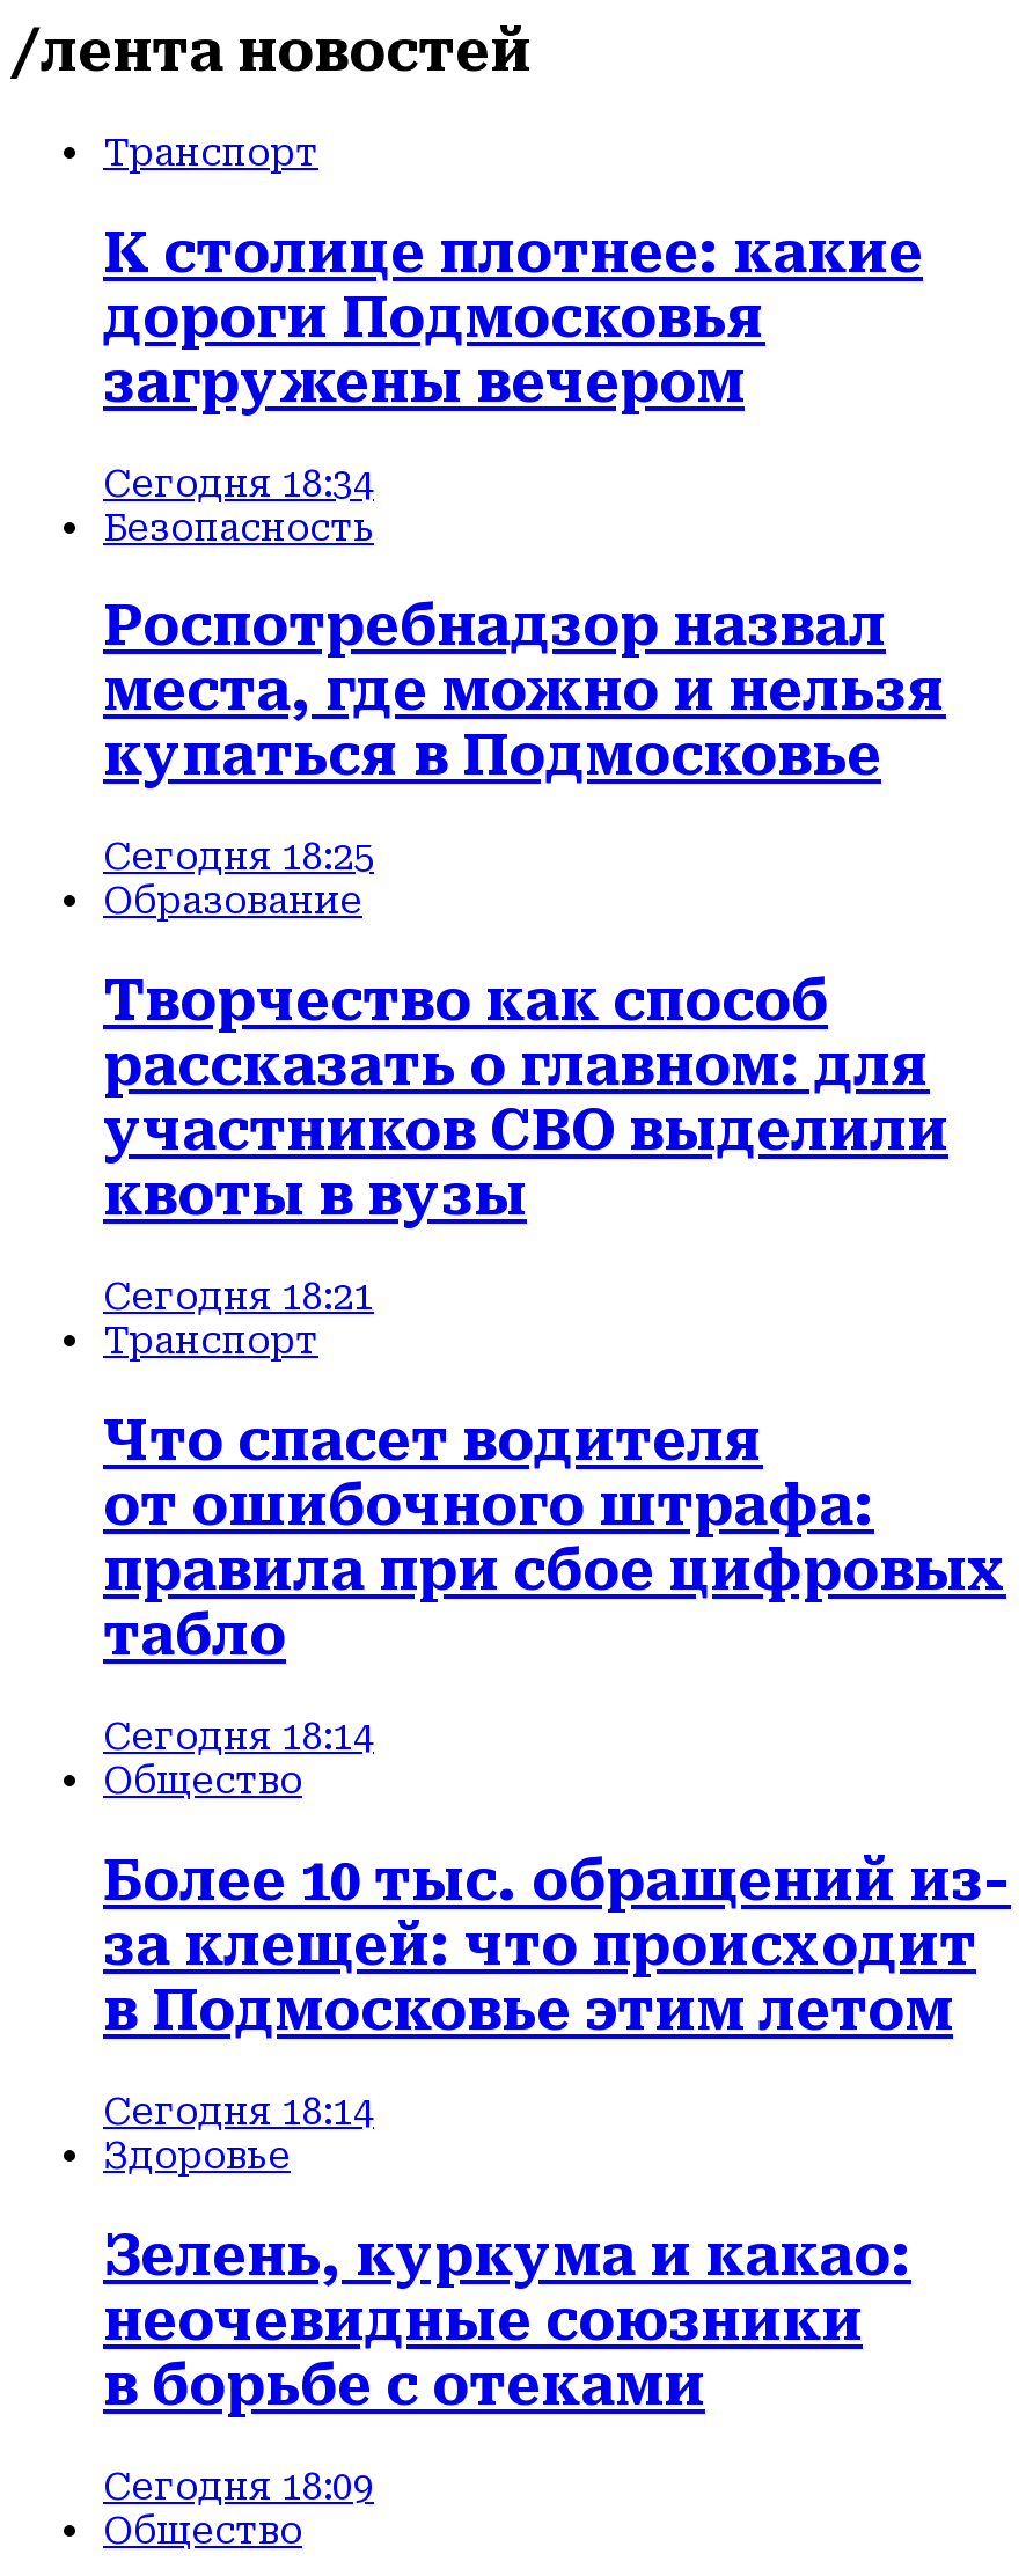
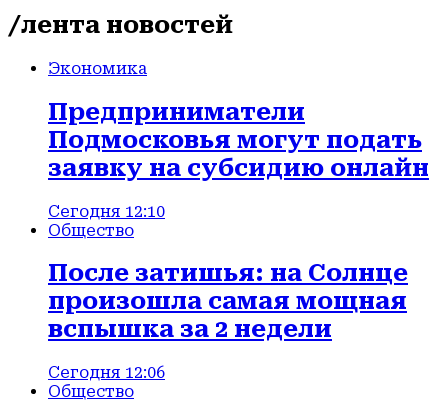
[103,130,1006,1759] Транспорт | К столице плотнее: какие | дороги Подмосковья | загружены вечером | Сегодня 18:34 | Безопасность | Роспотребнадзор назвал | места, где можно и нельзя | купаться в Подмосковье | Сегодня 18:25 | Образование | Творчество как способ | рассказать о главном: для | участников СВО выделили | квоты в вузы | Сегодня 18:21 | Транспорт | Что спасет водителя | от ошибочного штрафа: | правила при сбое цифровых | табло | Сегодня 18:14 -> [48,59,429,220] Экономика | Предприниматели | Подмосковья могут подать | заявку на субсидию онлайн | Сегодня 12:10
[103,1849,1011,2508] Более 10 тыс. обращений из- | за клещей: что происходит | в Подмосковье этим летом | Сегодня 18:14 | Здоровье | Зелень, куркума и какао: | неочевидные союзники | в борьбе с отеками | Сегодня 18:09 -> [48,259,408,382] После затишья: на Солнце | произошла самая мощная | вспышка за 2 недели | Сегодня 12:06

